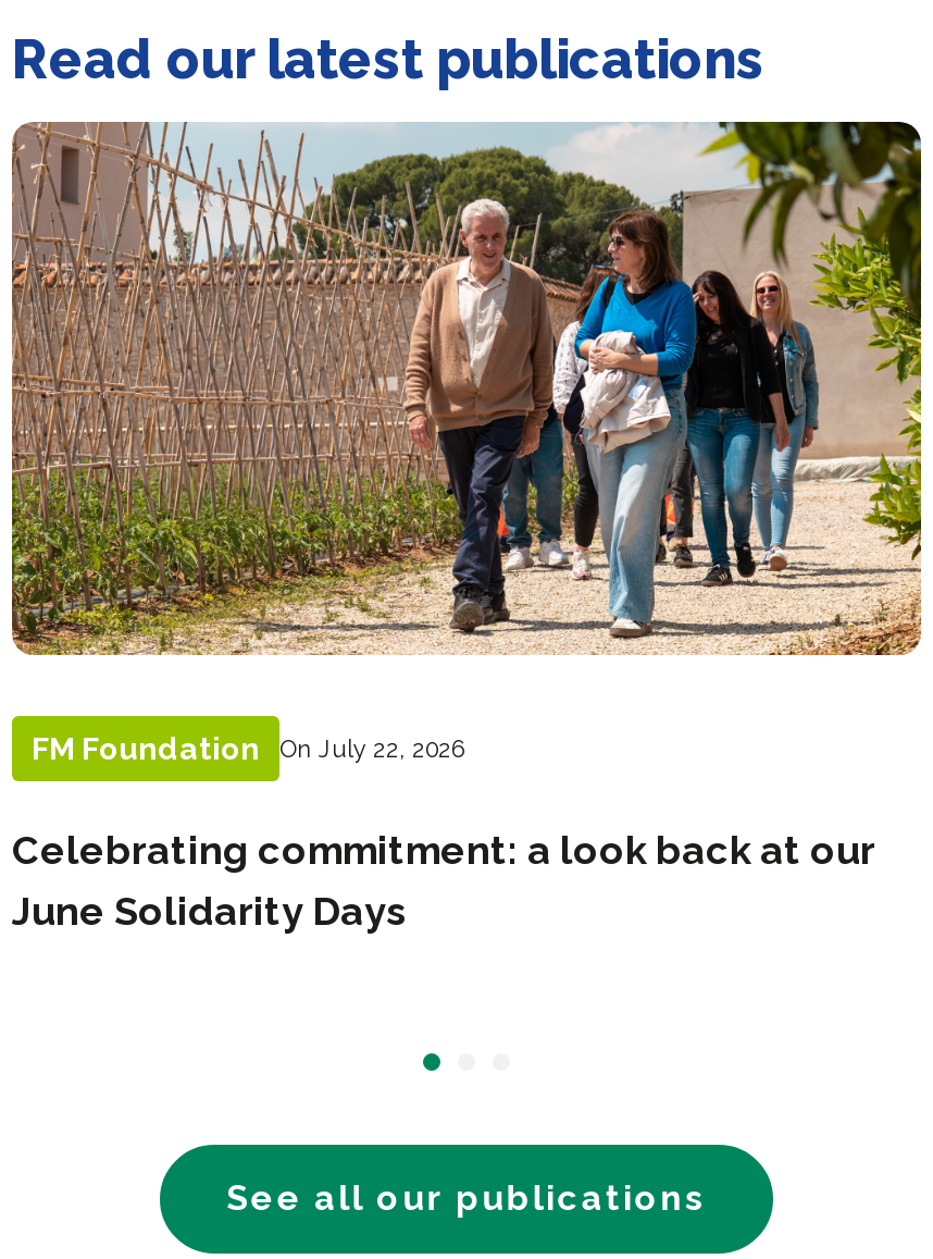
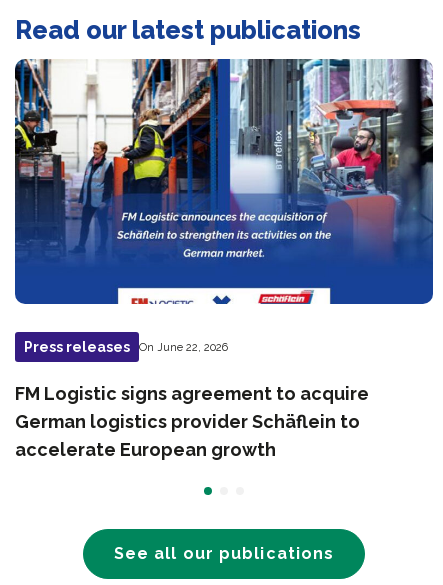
[10,120,923,766] [image] | FM Foundation | On July 22, 2026 -> [14,58,434,355] [image] | Press releases | On June 22, 2026
[12,827,875,934] Celebrating commitment: a look back at our | June Solidarity Days -> [15,383,369,460] FM Logistic signs agreement to acquire | German logistics provider Schäflein to | accelerate European growth

